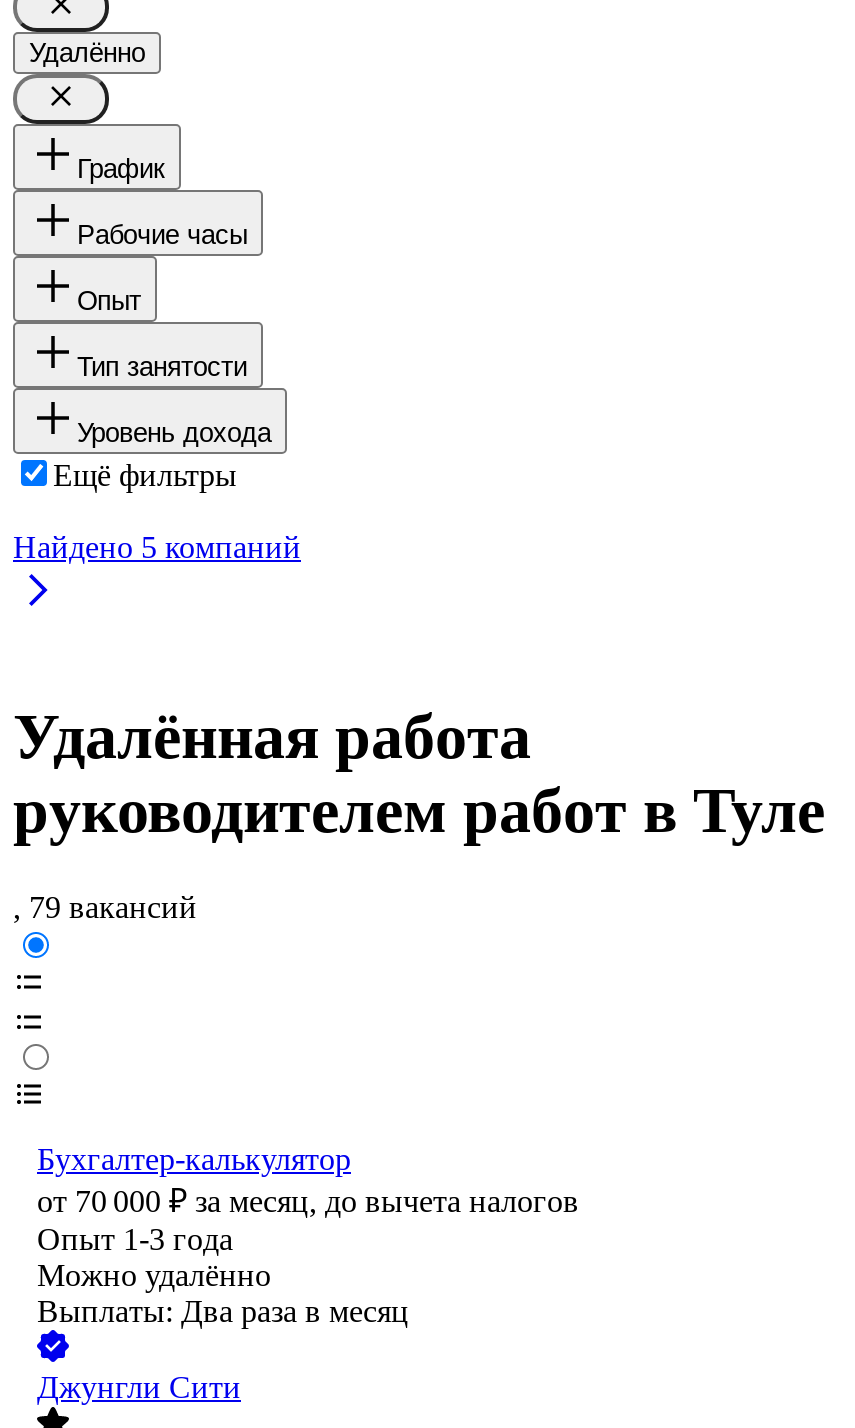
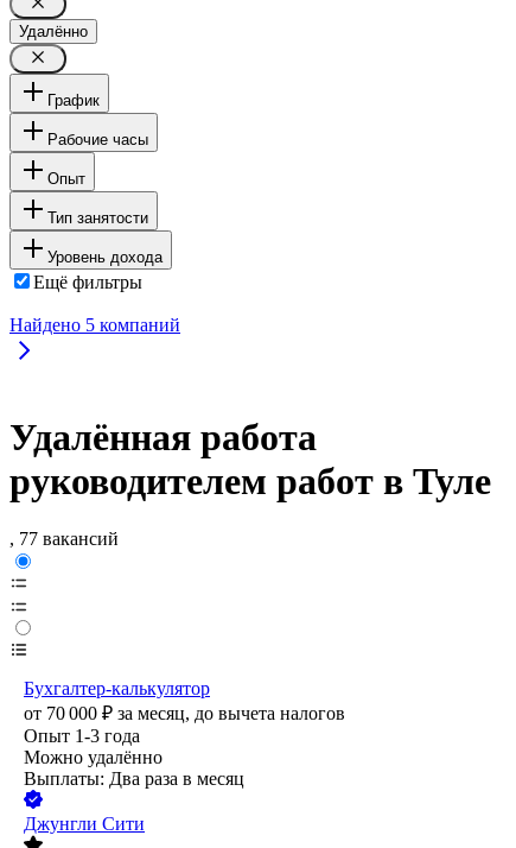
[13,891,197,925] , 79 вакансий -> [9,529,119,549] , 77 вакансий

